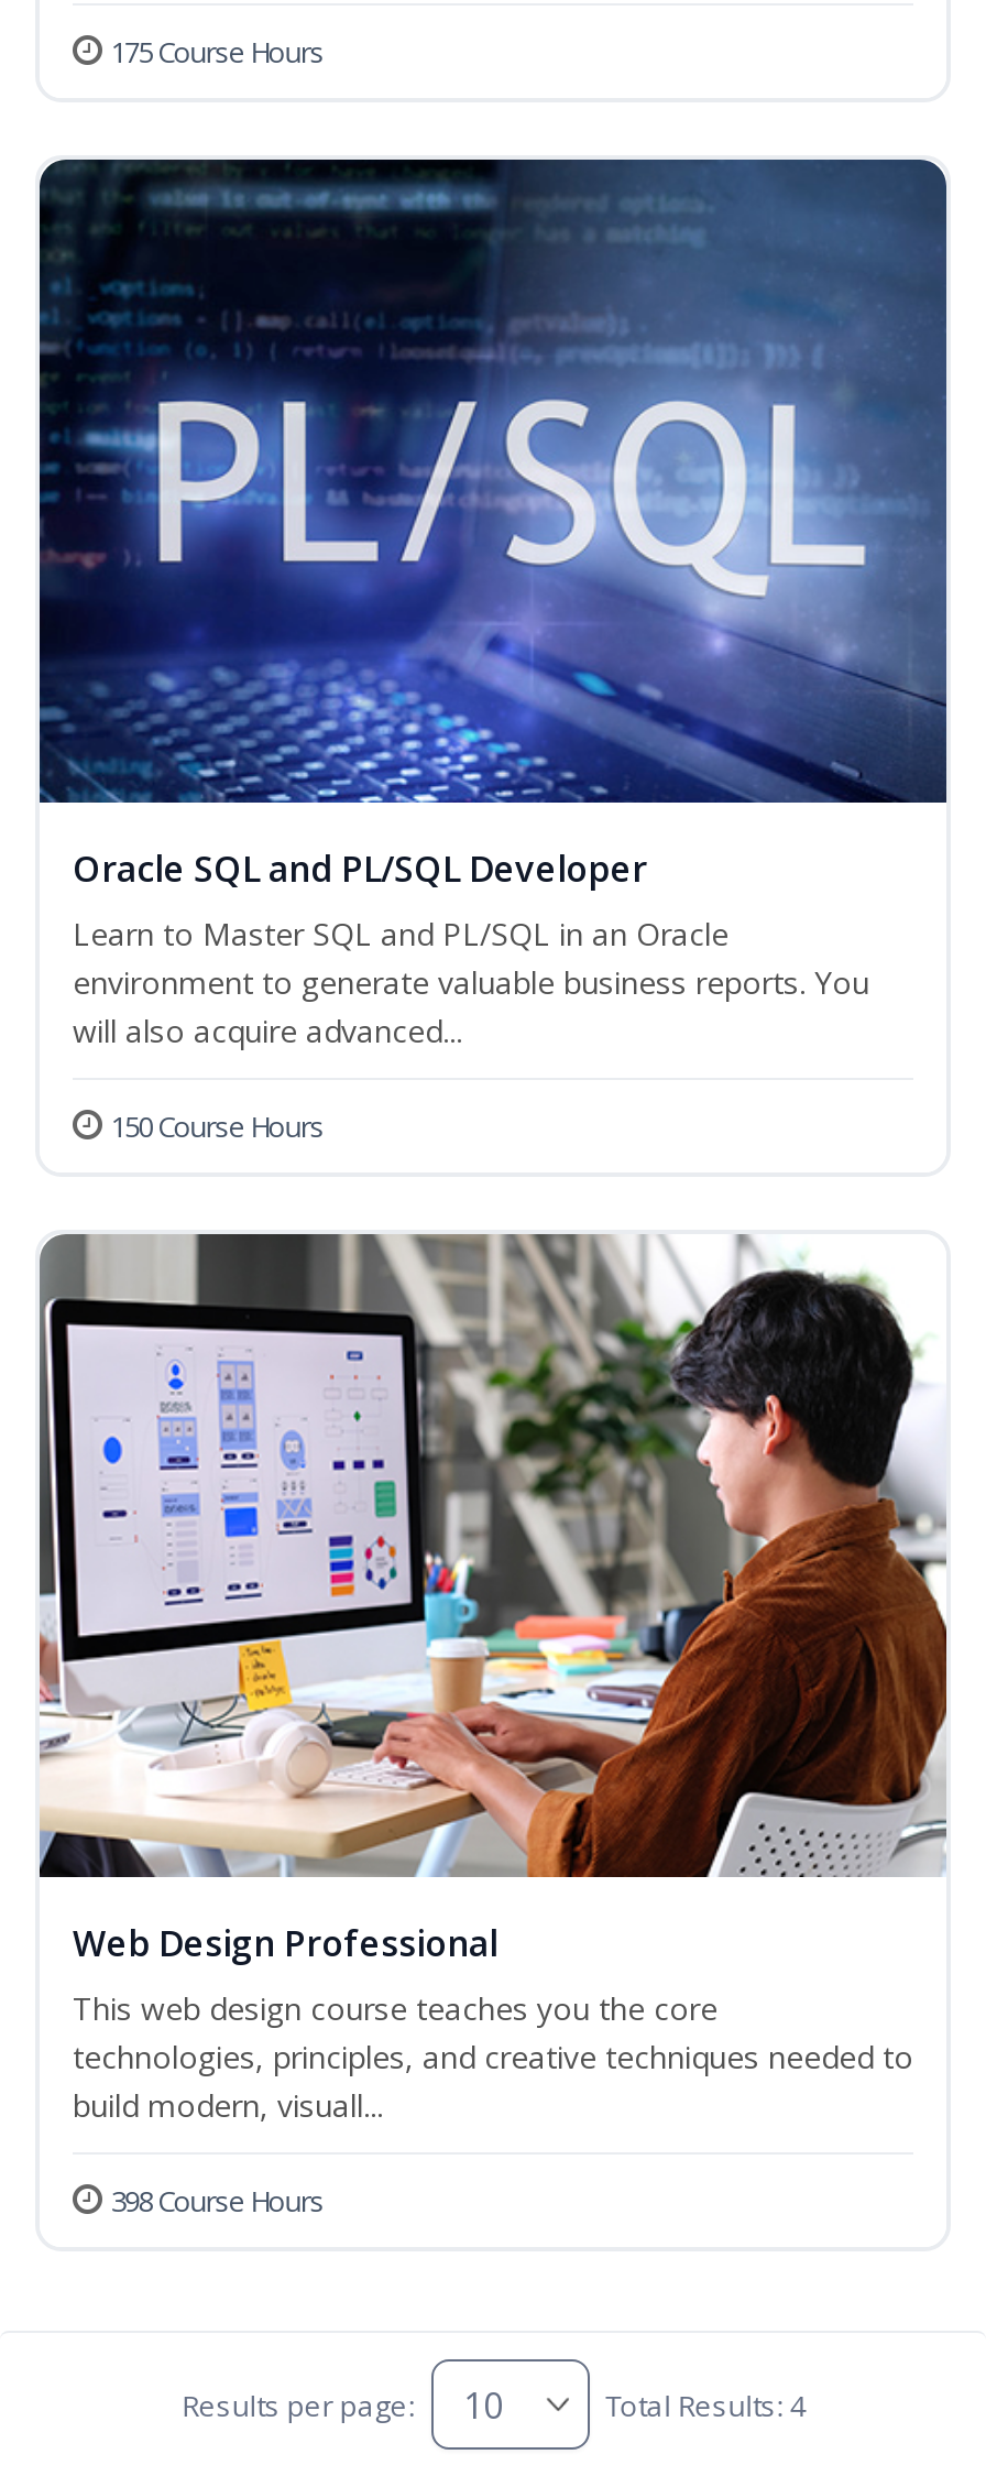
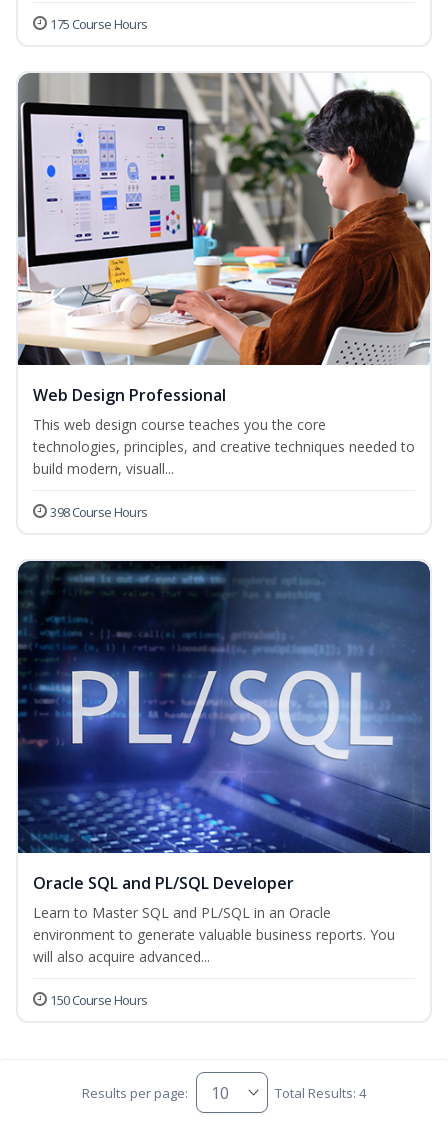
moved [37,157,949,1146] -> [17,560,431,1009]: [image] | Oracle SQL and PL/SQL Developer | Learn to Master SQL and PL/SQL in an Oracle | environment to generate valuable business reports. You | will also acquire advanced... | 150 Course Hours
moved [35,1230,949,2221] -> [16,71,431,521]: [image] | Web Design Professional | This web design course teaches you the core | technologies, principles, and creative techniques needed to | build modern, visuall... | 398 Course Hours

